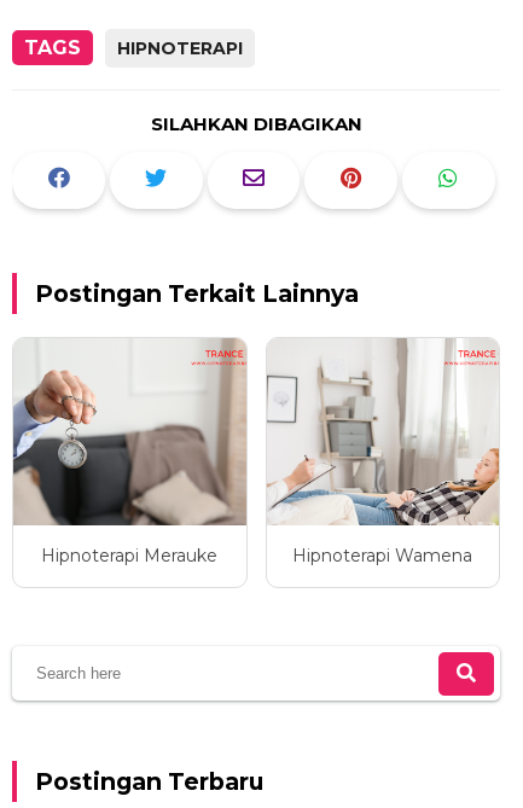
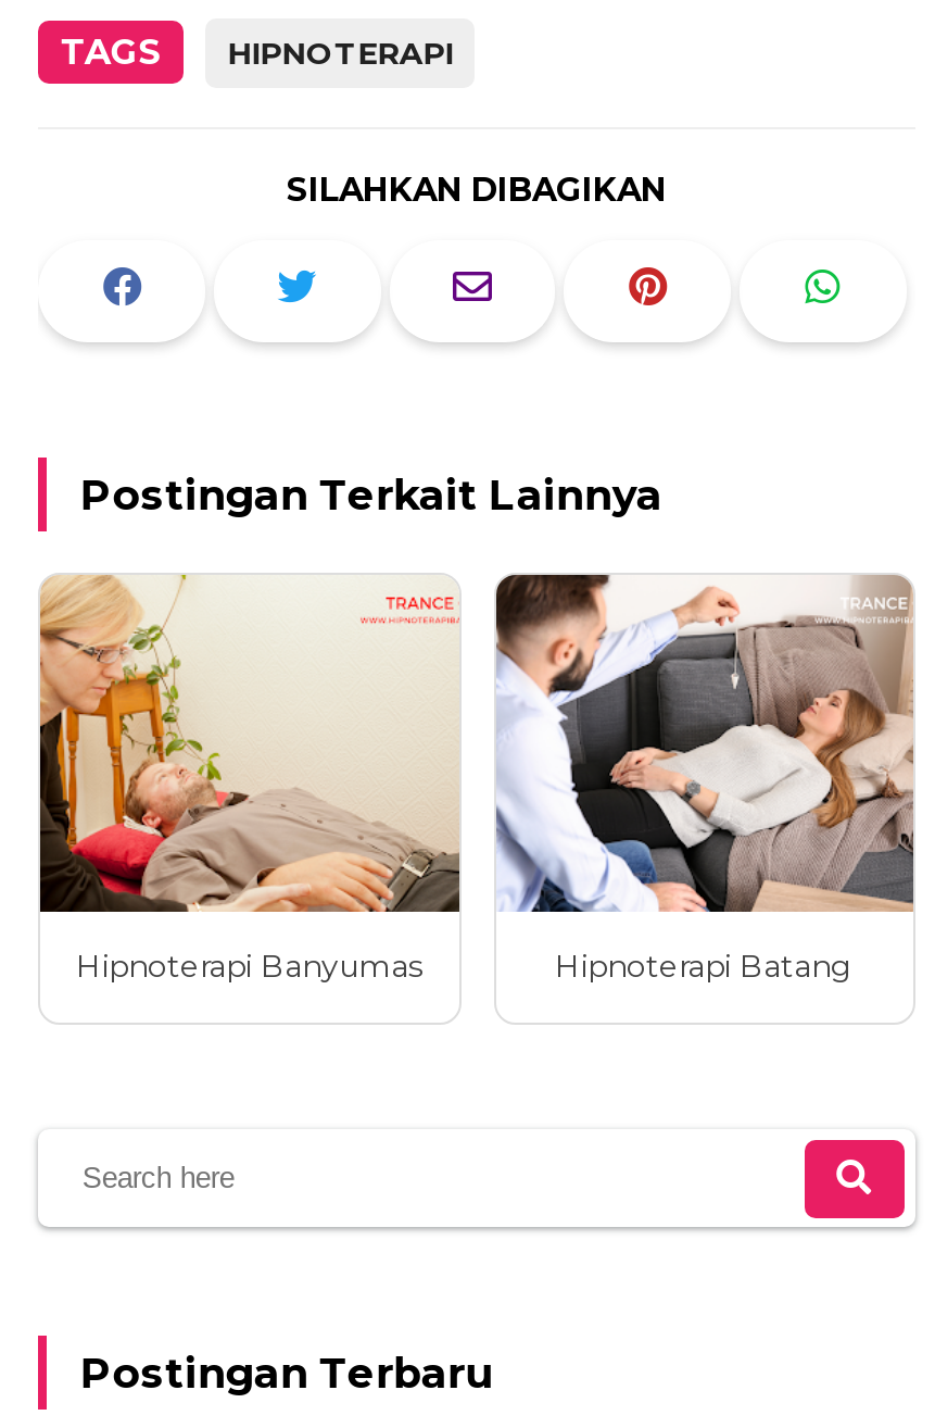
[12,338,248,566] [image] | Hipnoterapi Merauke -> [38,573,459,985] [image] | Hipnoterapi Banyumas
[267,338,499,566] [image] | Hipnoterapi Wamena -> [494,573,915,985] [image] | Hipnoterapi Batang

